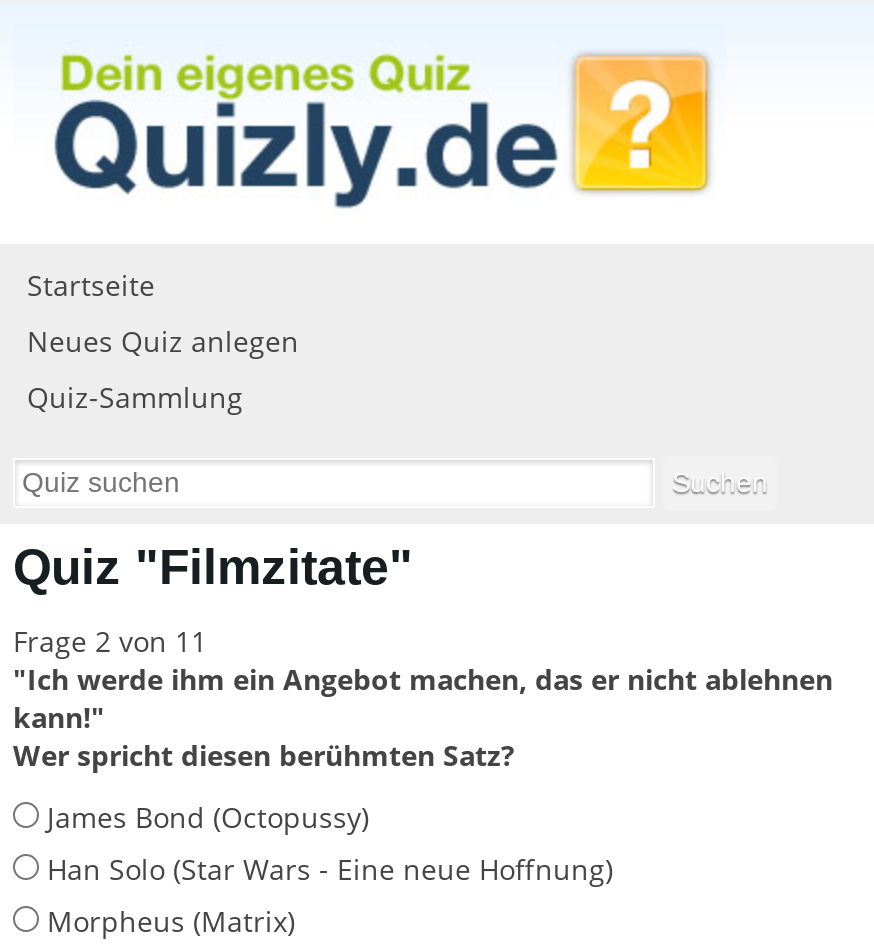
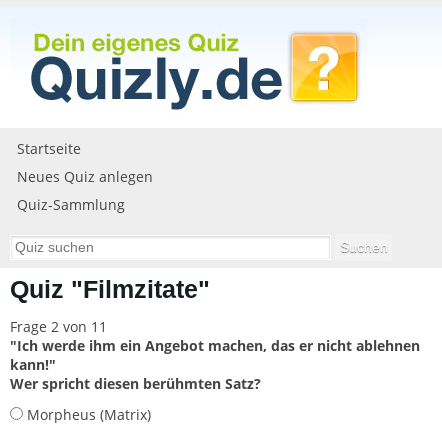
[39,798,613,888] James Bond (Octopussy) | Han Solo (Star Wars - Eine neue Hoffnung) -> none

